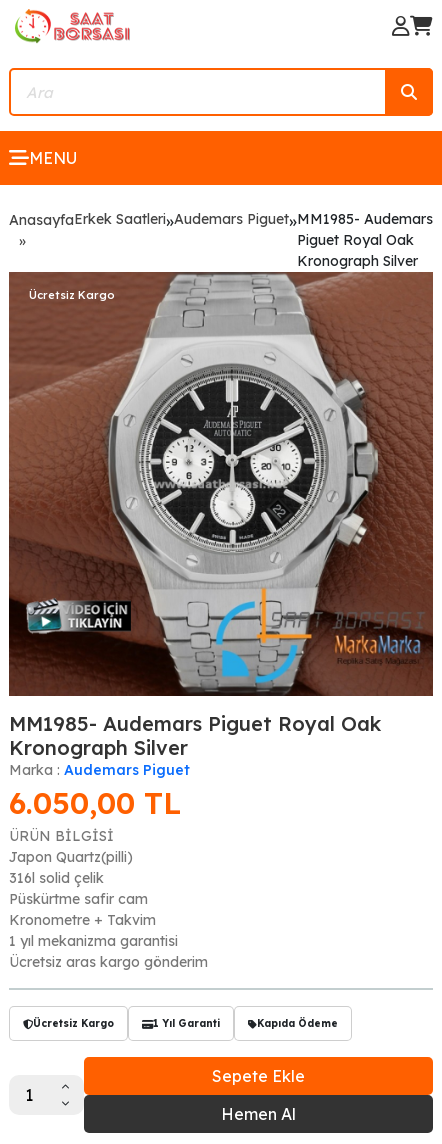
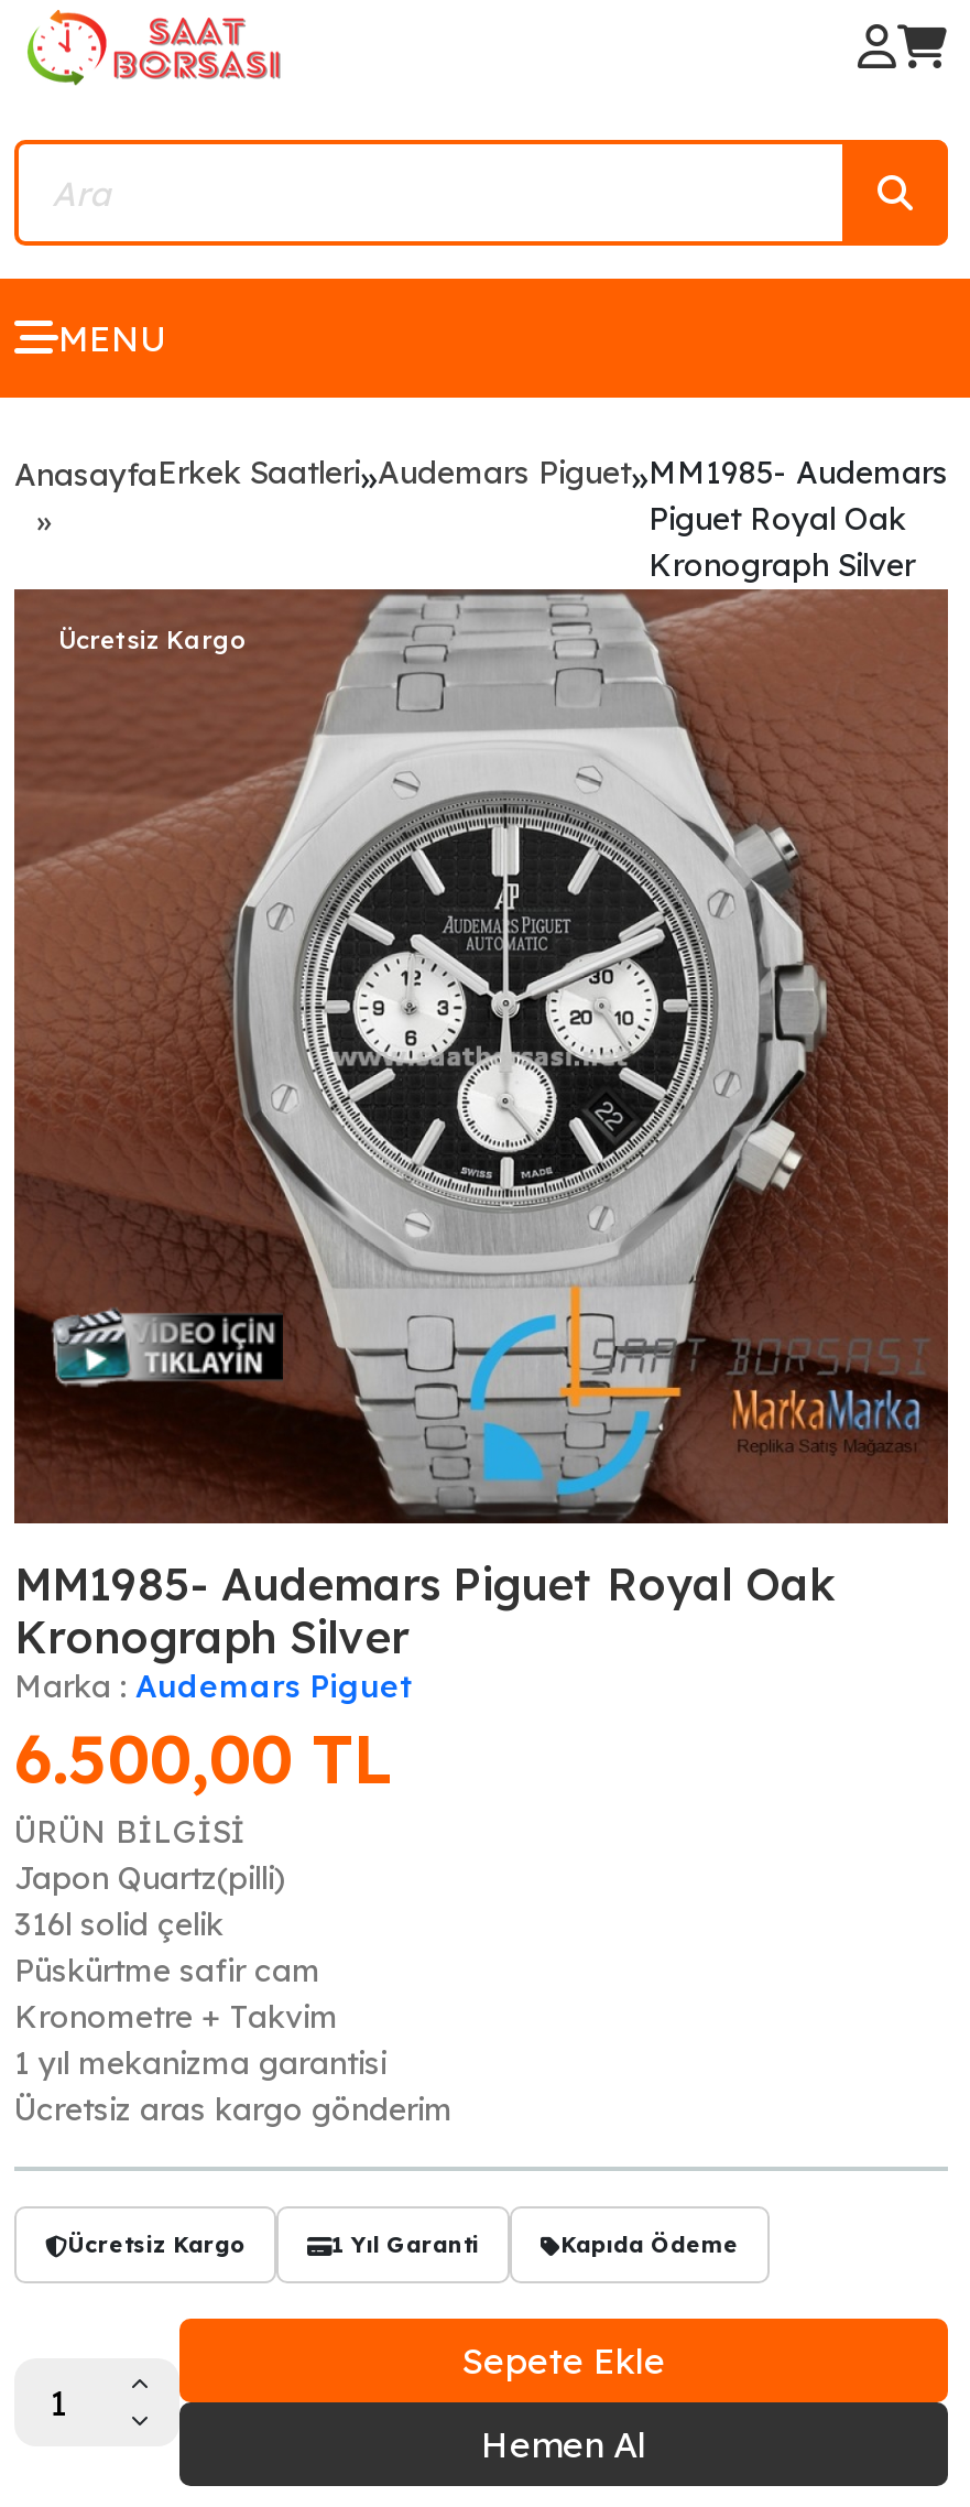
[9,784,181,822] 6.050,00 TL -> [14,1717,393,1801] 6.500,00 TL

